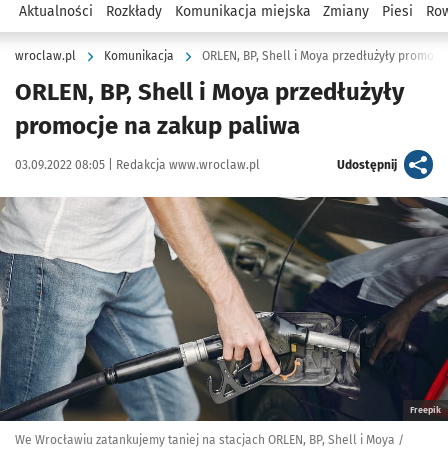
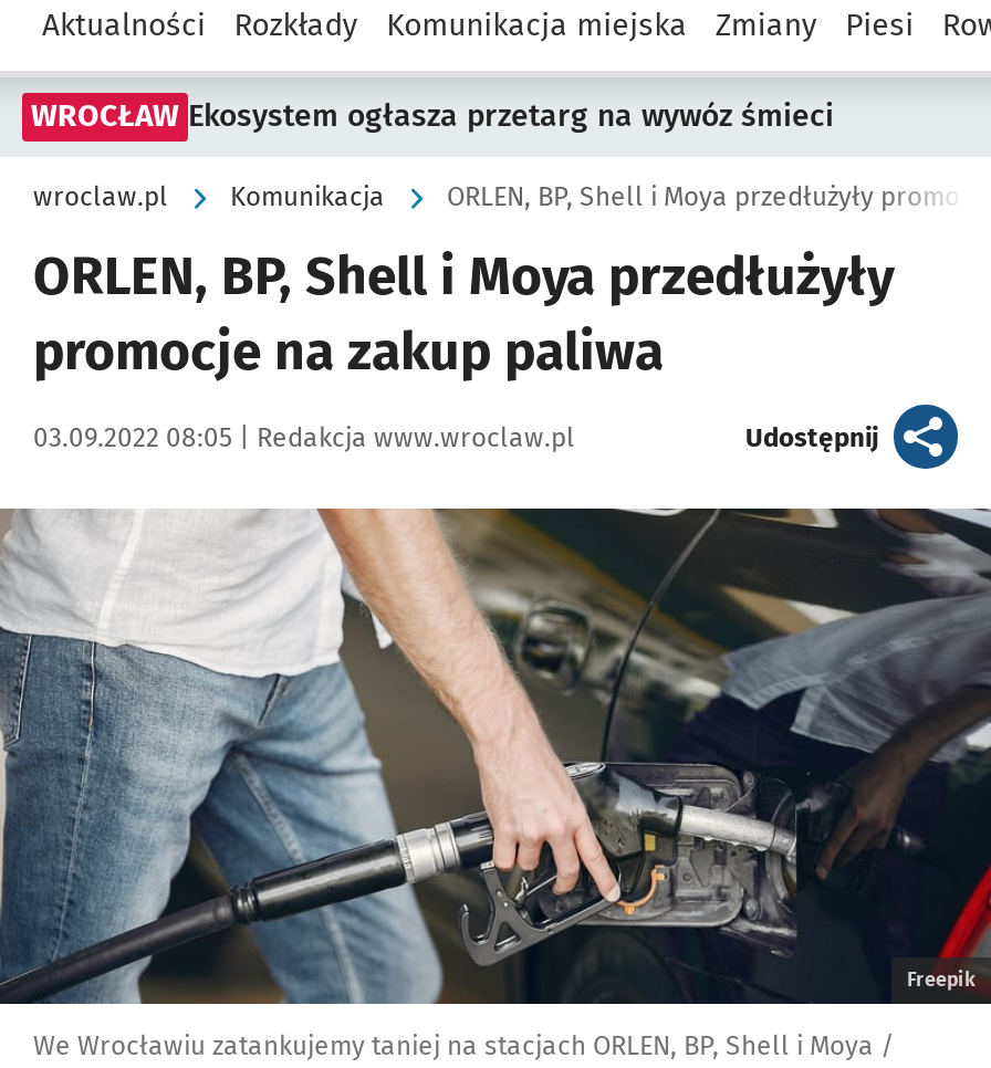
none -> [31,97,834,135] WROCŁAW Ekosystem ogłasza przetarg na wywóz śmieci

